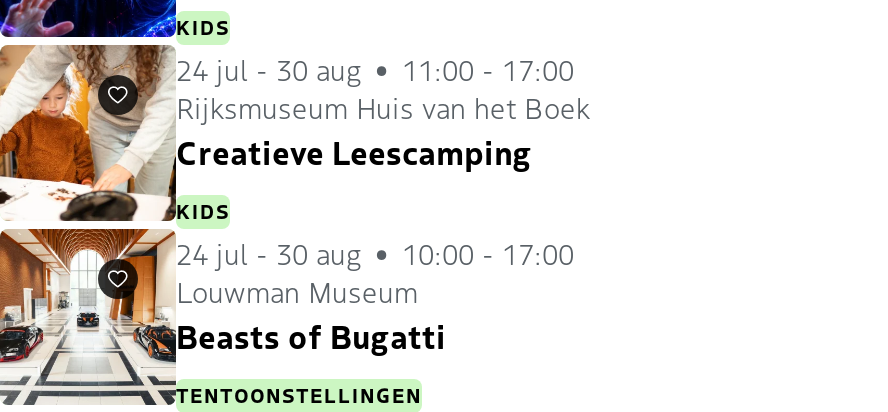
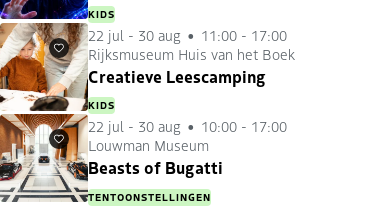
[176,49,574,89] 24 jul - 30 aug 11:00 - 17:00 -> [88,25,287,45] 22 jul - 30 aug 11:00 - 17:00
[176,233,574,273] 24 jul - 30 aug 10:00 - 17:00 -> [88,116,287,136] 22 jul - 30 aug 10:00 - 17:00

